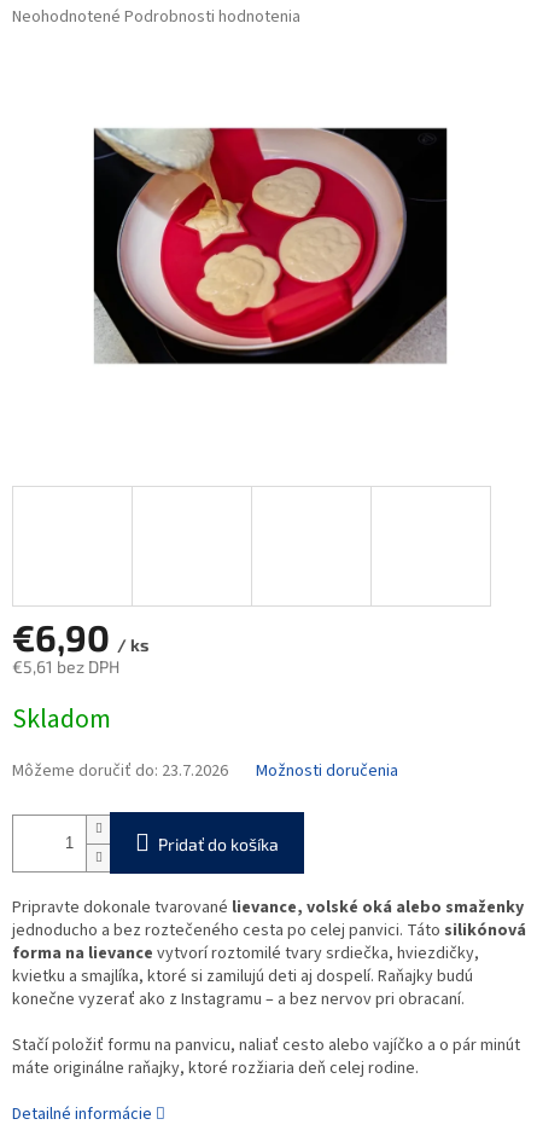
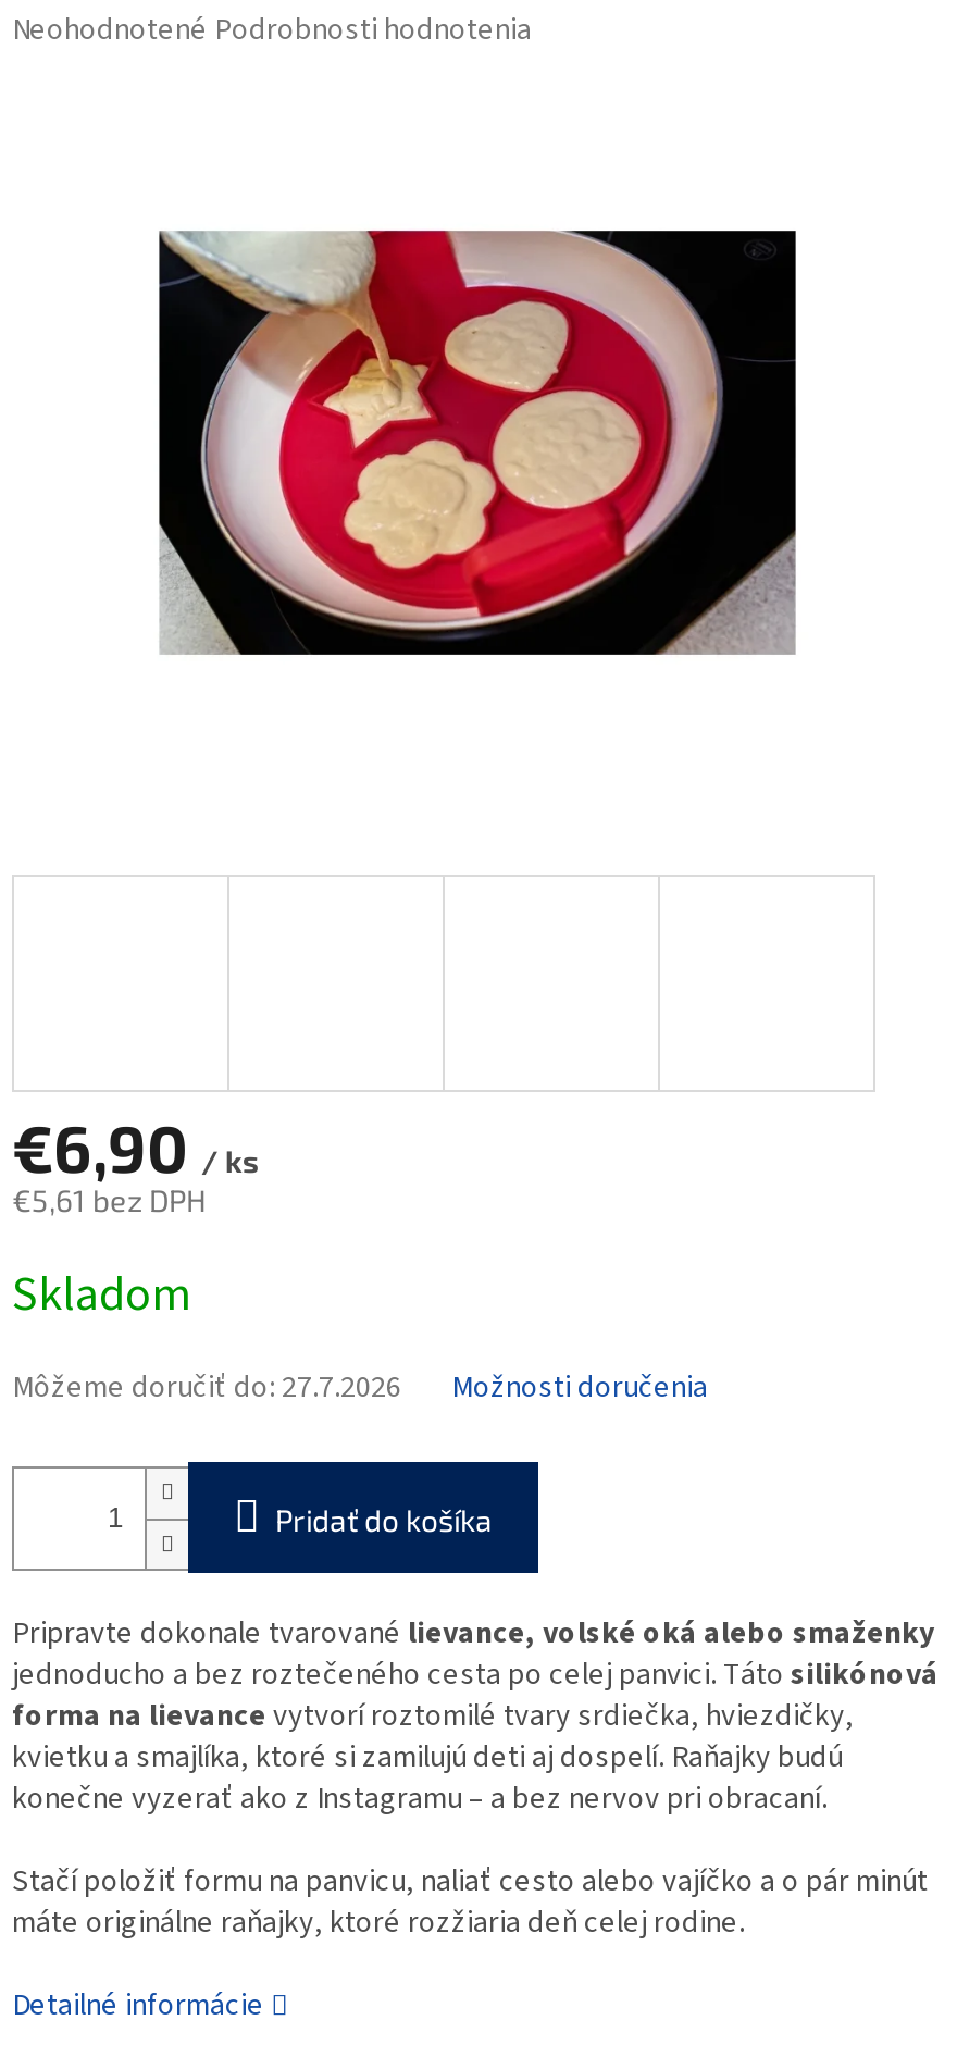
[12,759,228,784] Môžeme doručiť do: 23.7.2026 -> [12,1367,401,1411] Môžeme doručiť do: 27.7.2026

